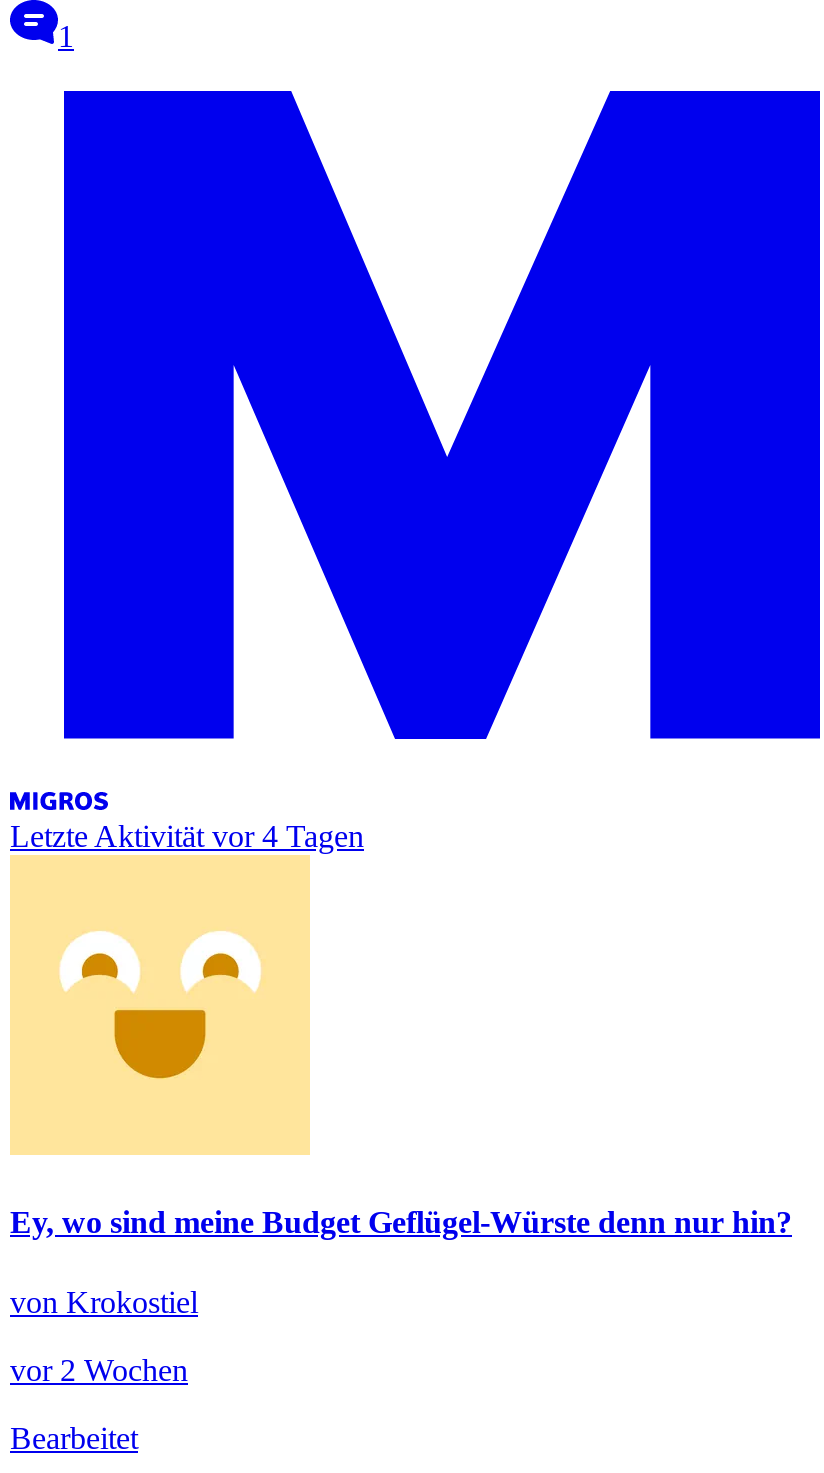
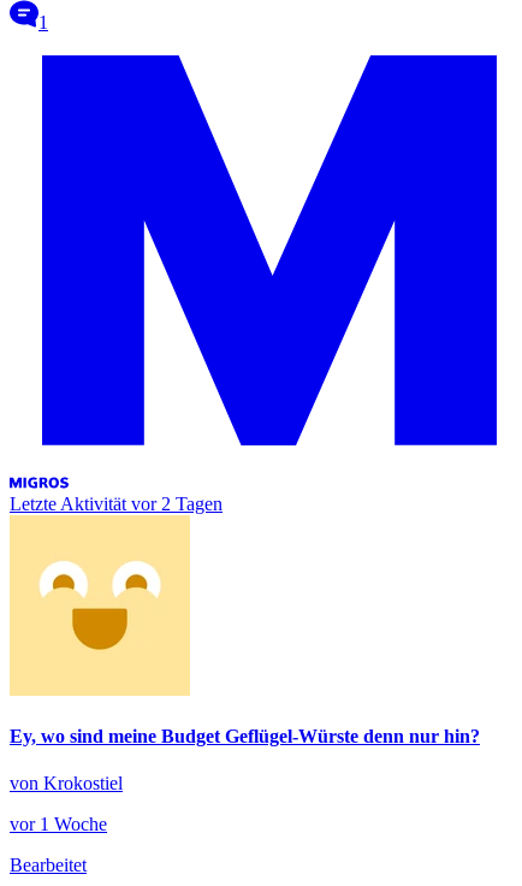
[10,819,364,853] Letzte Aktivität vor 4 Tagen -> [10,493,223,514] Letzte Aktivität vor 2 Tagen
[10,1352,188,1386] vor 2 Wochen -> [10,814,107,834] vor 1 Woche

